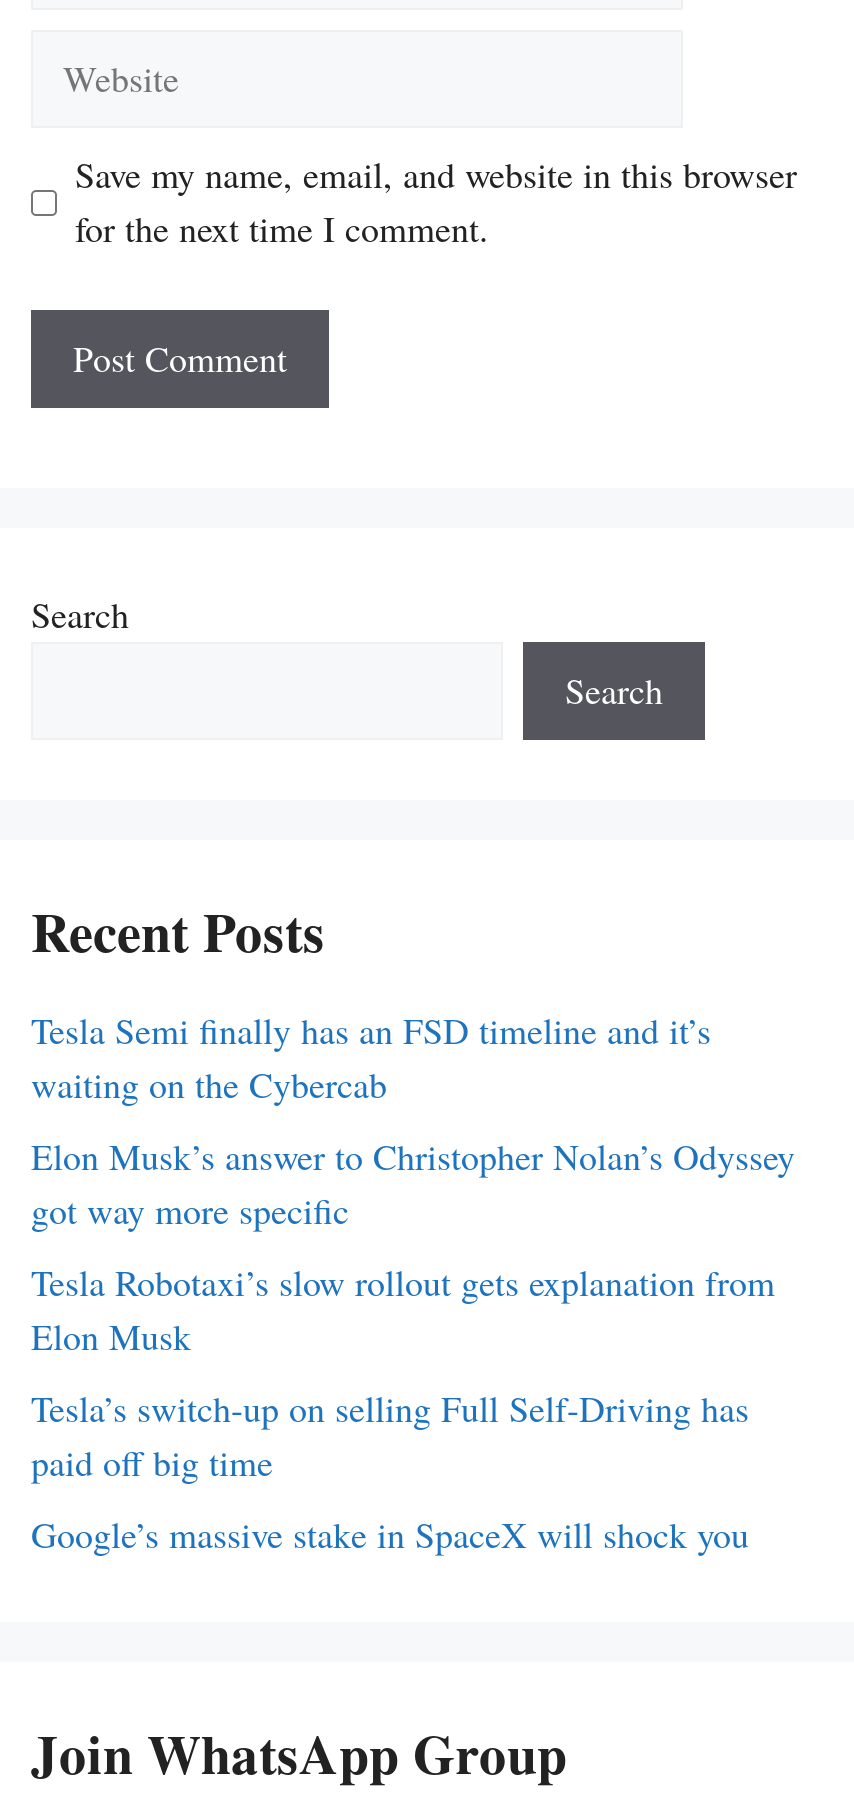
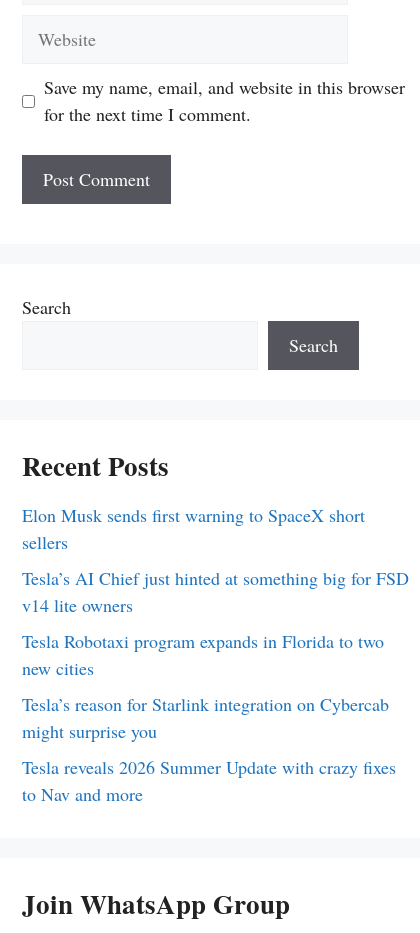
[31,1007,711,1109] Tesla Semi finally has an FSD timeline and it’s | waiting on the Cybercab -> [22,503,365,554] Elon Musk sends first warning to SpaceX short | sellers
[31,1133,795,1235] Elon Musk’s answer to Christopher Nolan’s Odyssey | got way more specific -> [22,566,409,617] Tesla’s AI Chief just hinted at something big for FSD | v14 lite owners
[31,1259,775,1361] Tesla Robotaxi’s slow rollout gets explanation from | Elon Musk -> [22,629,384,680] Tesla Robotaxi program expands in Florida to two | new cities
[31,1385,749,1487] Tesla’s switch-up on selling Full Self-Driving has | paid off big time -> [22,692,389,743] Tesla’s reason for Starlink integration on Cybercab | might surprise you
[31,1511,749,1559] Google’s massive stake in SpaceX will shock you -> [22,755,396,806] Tesla reveals 2026 Summer Update with crazy fixes | to Nav and more

